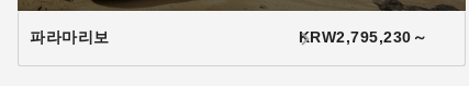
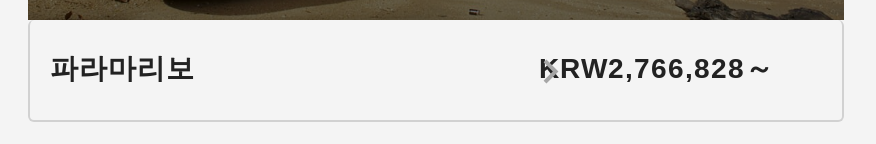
[298,28,427,46] KRW2,795,230～ -> [539,52,774,84] KRW2,766,828～

